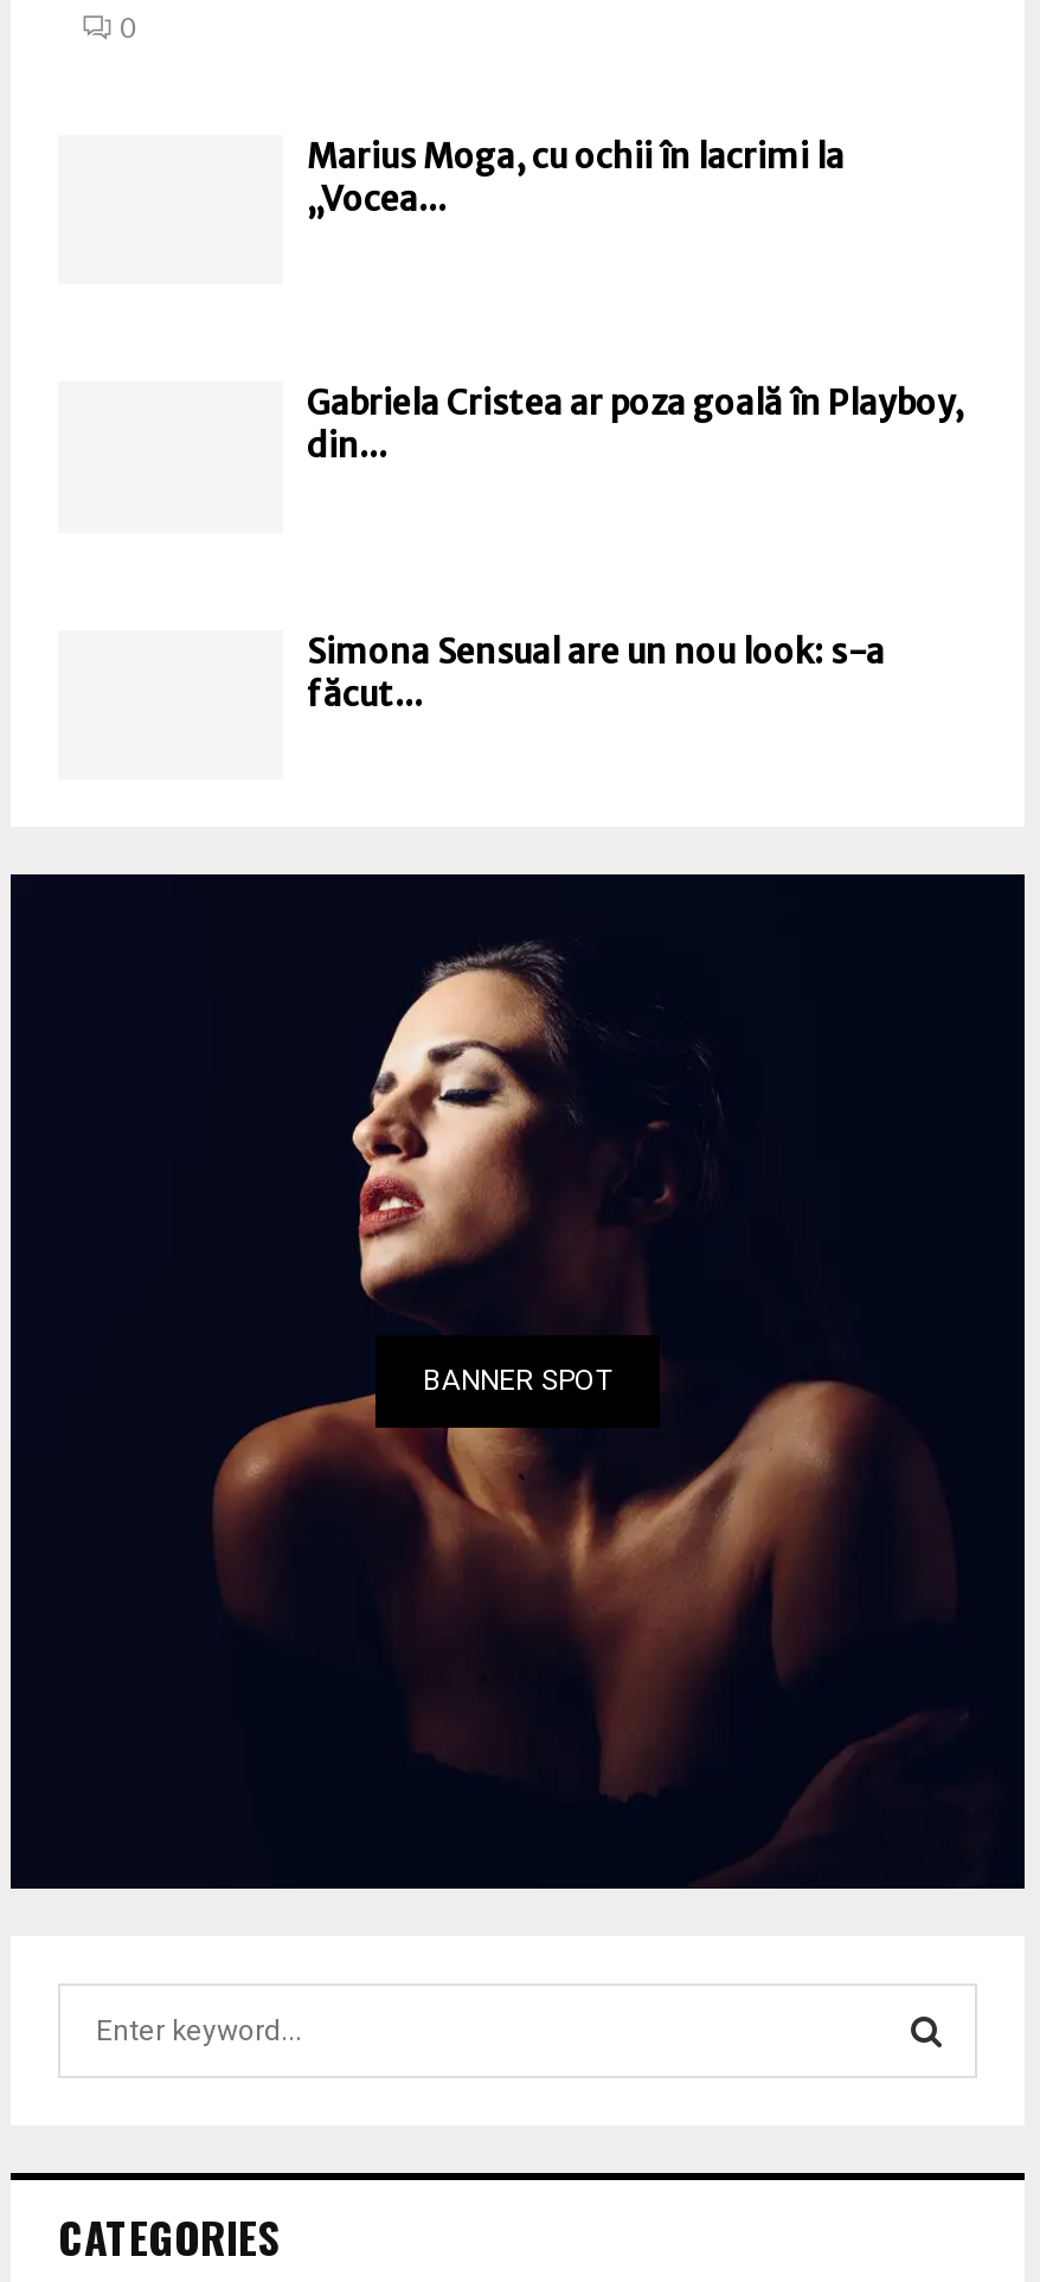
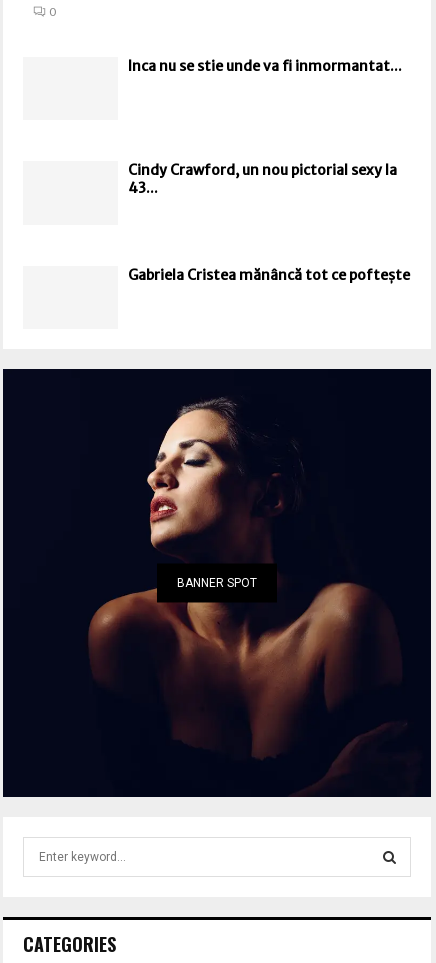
[307,135,845,221] Marius Moga, cu ochii în lacrimi la | „Vocea... -> [128,57,402,75] Inca nu se stie unde va fi inmormantat...
[307,383,963,468] Gabriela Cristea ar poza goală în Playboy, | din... -> [128,161,397,197] Cindy Crawford, un nou pictorial sexy la | 43...
[307,630,885,715] Simona Sensual are un nou look: s-a | făcut... -> [128,266,410,284] Gabriela Cristea mănâncă tot ce poftește

